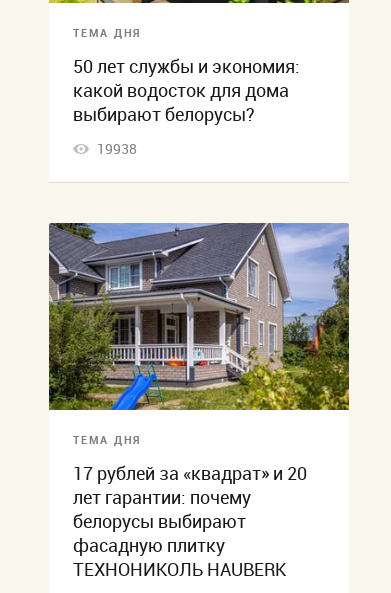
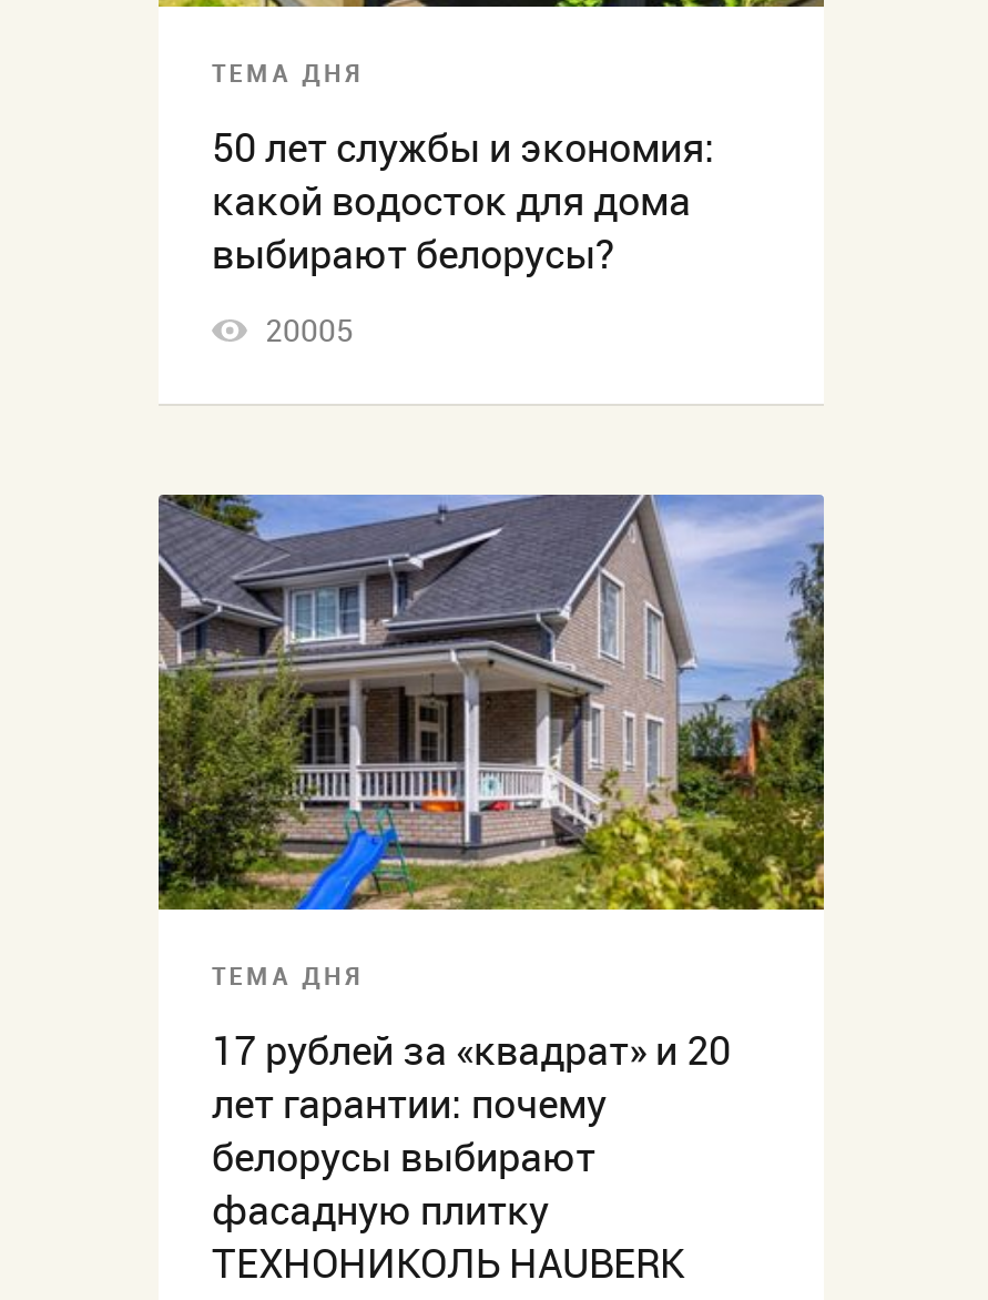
[97,141,137,157] 19938 -> [265,313,354,348] 20005

